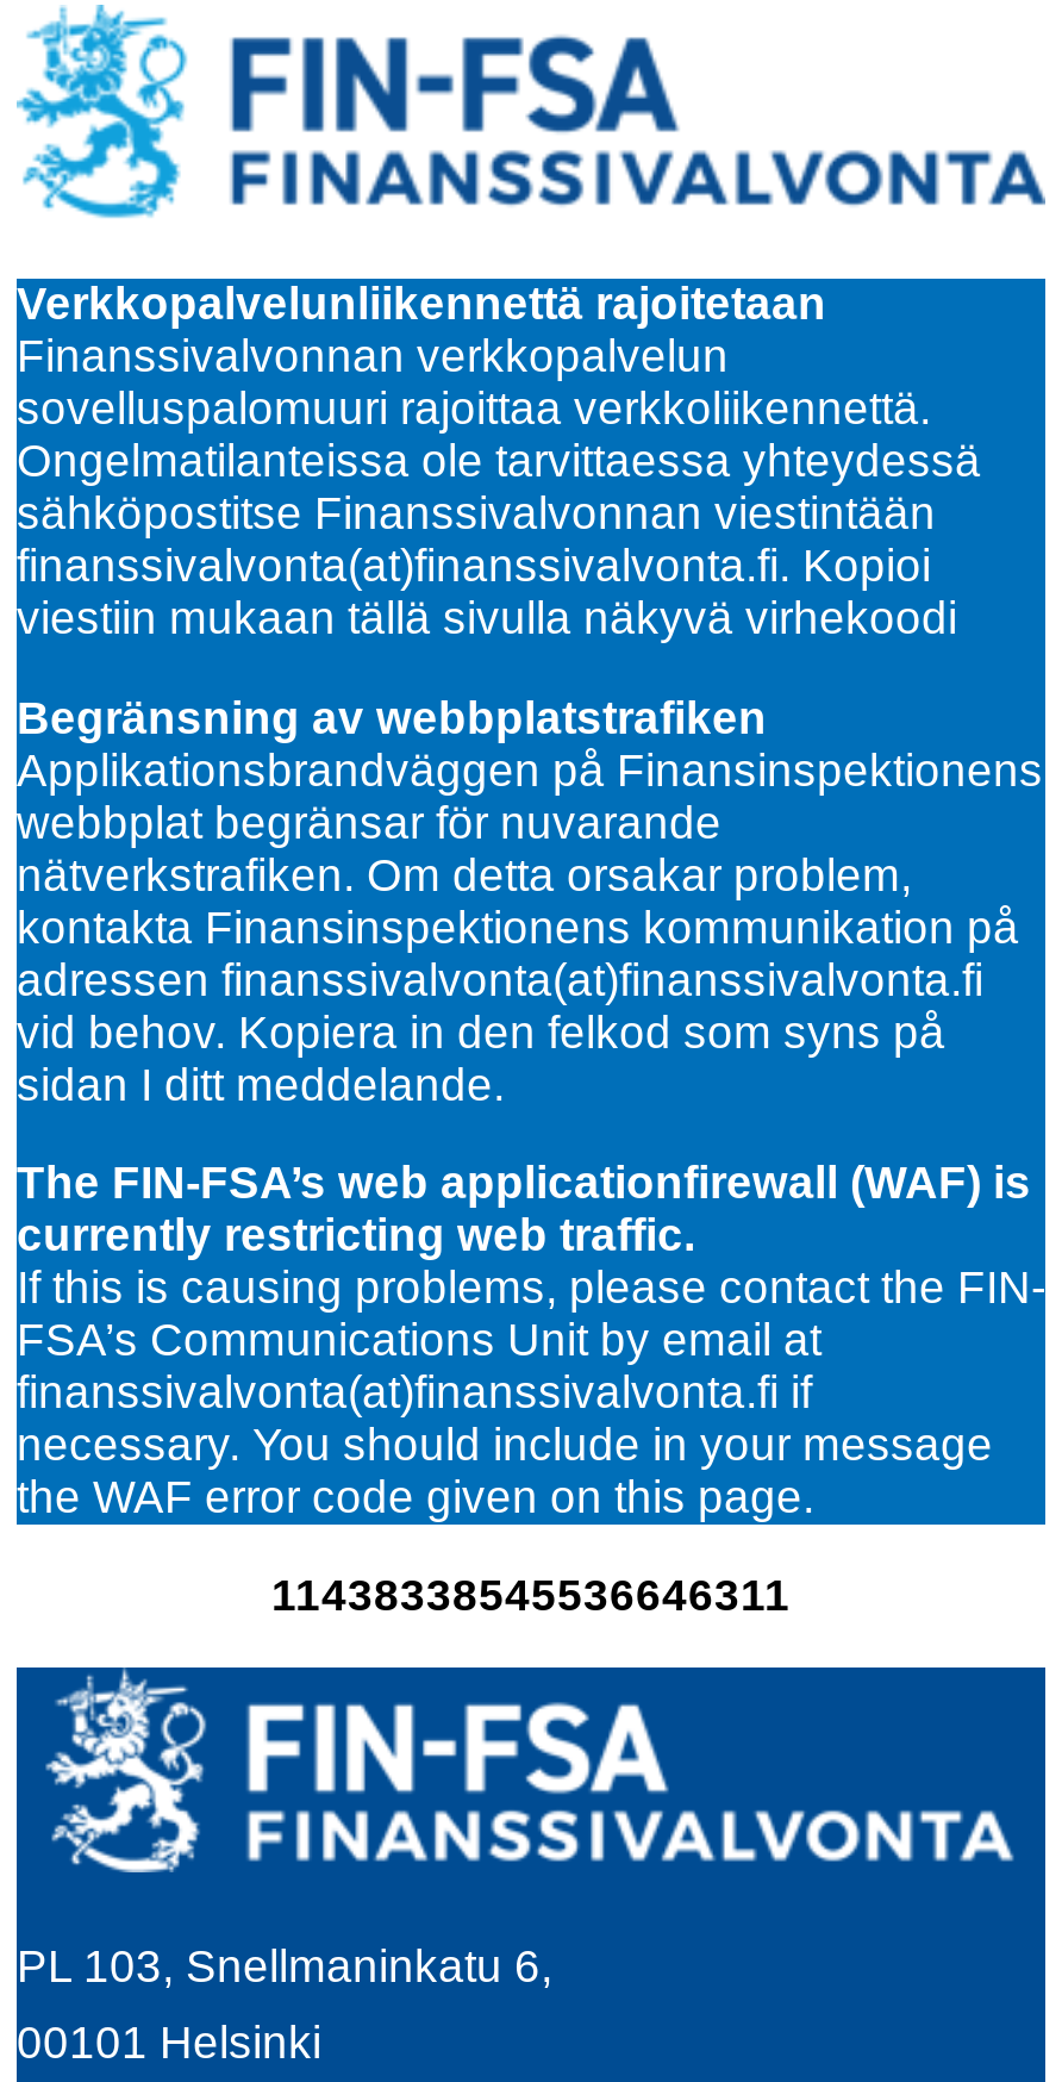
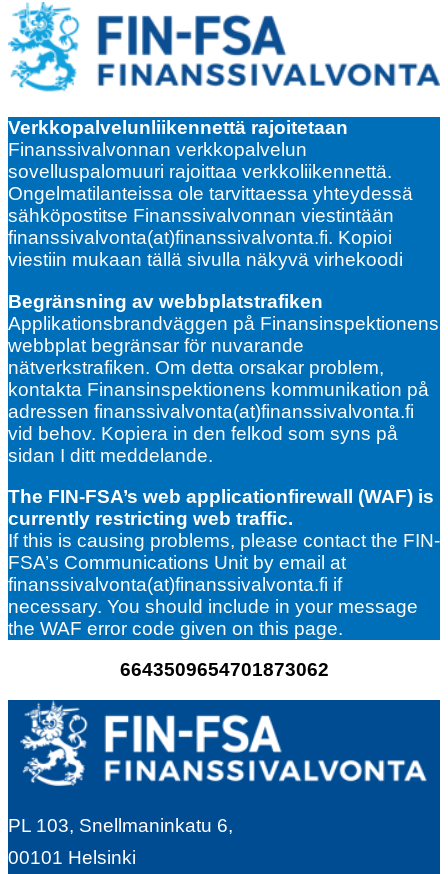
[271,1570,791,1620] 11438338545536646311 -> [119,659,328,680] 6643509654701873062

